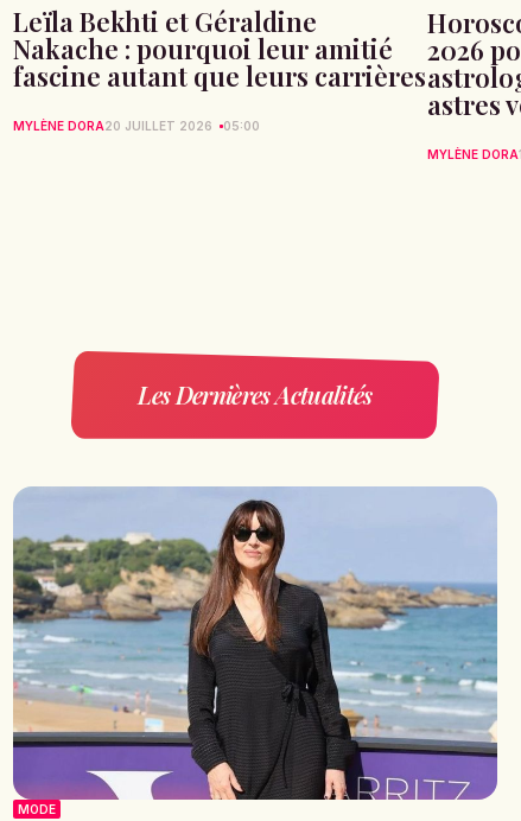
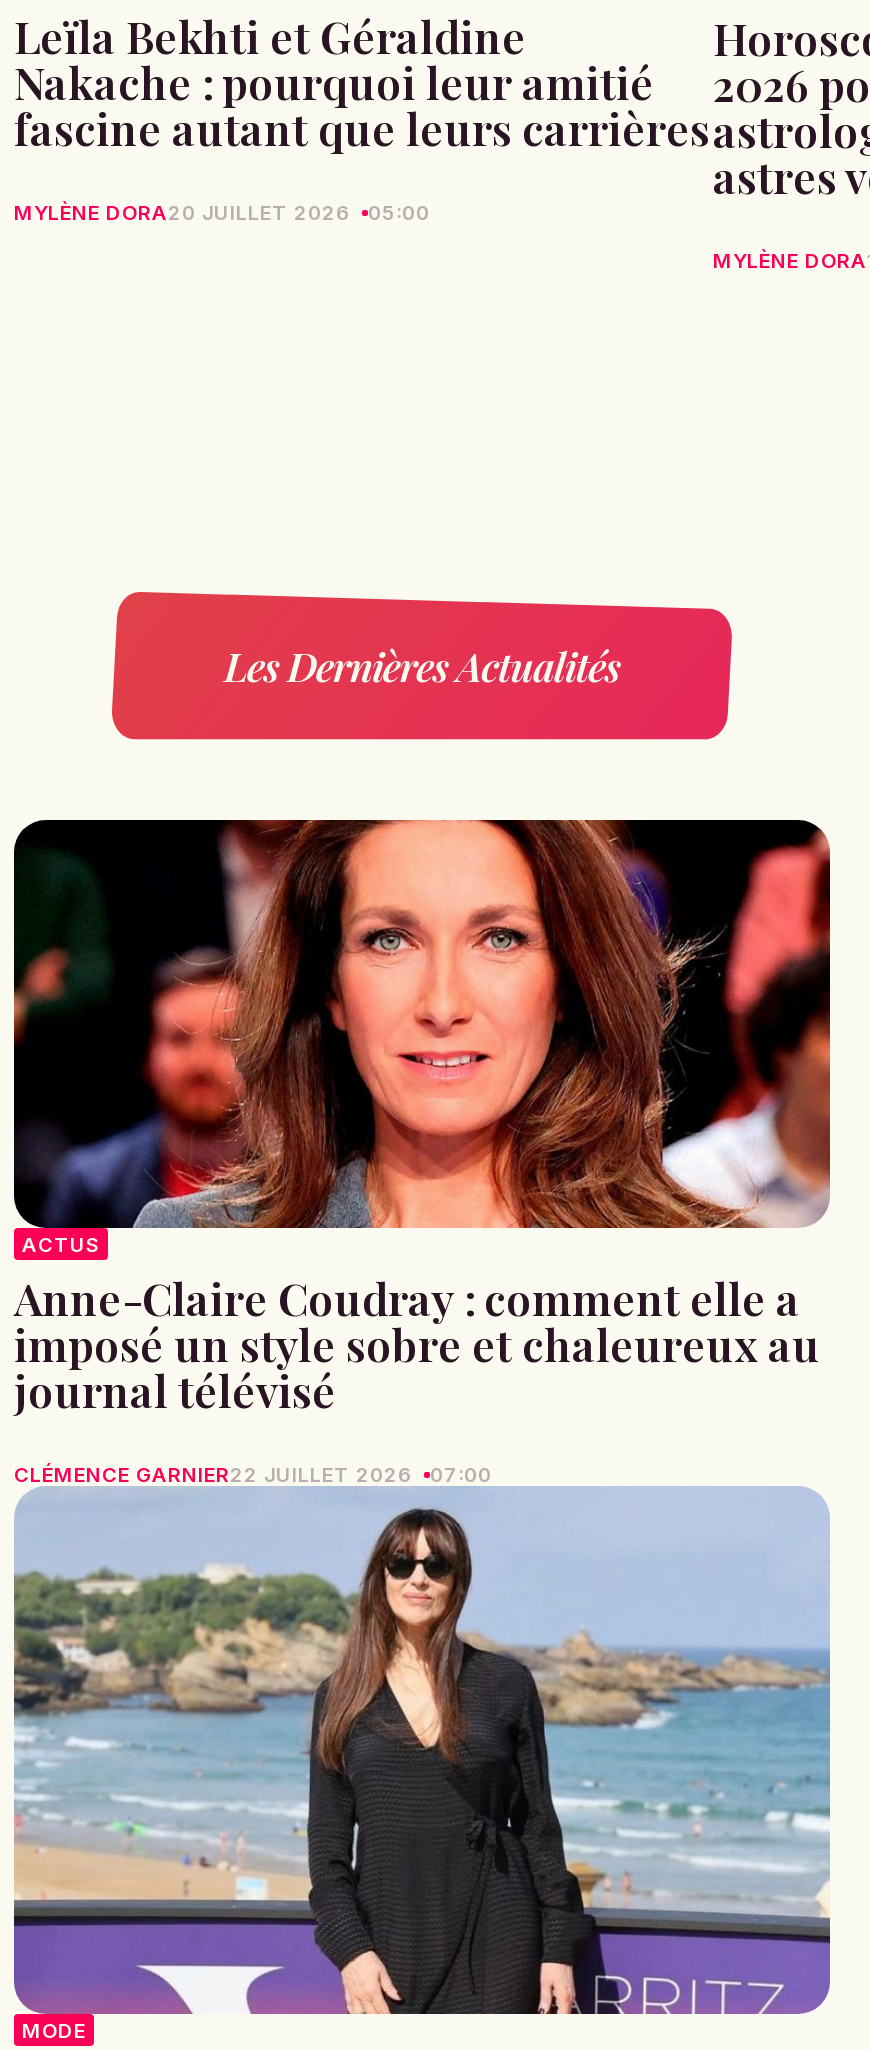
none -> [12,818,832,1486] [image] | ACTUS | Anne-Claire Coudray : comment elle a | imposé un style sobre et chaleureux au | journal télévisé | CLÉMENCE GARNIER22 JUILLET 2026 | 07:00

